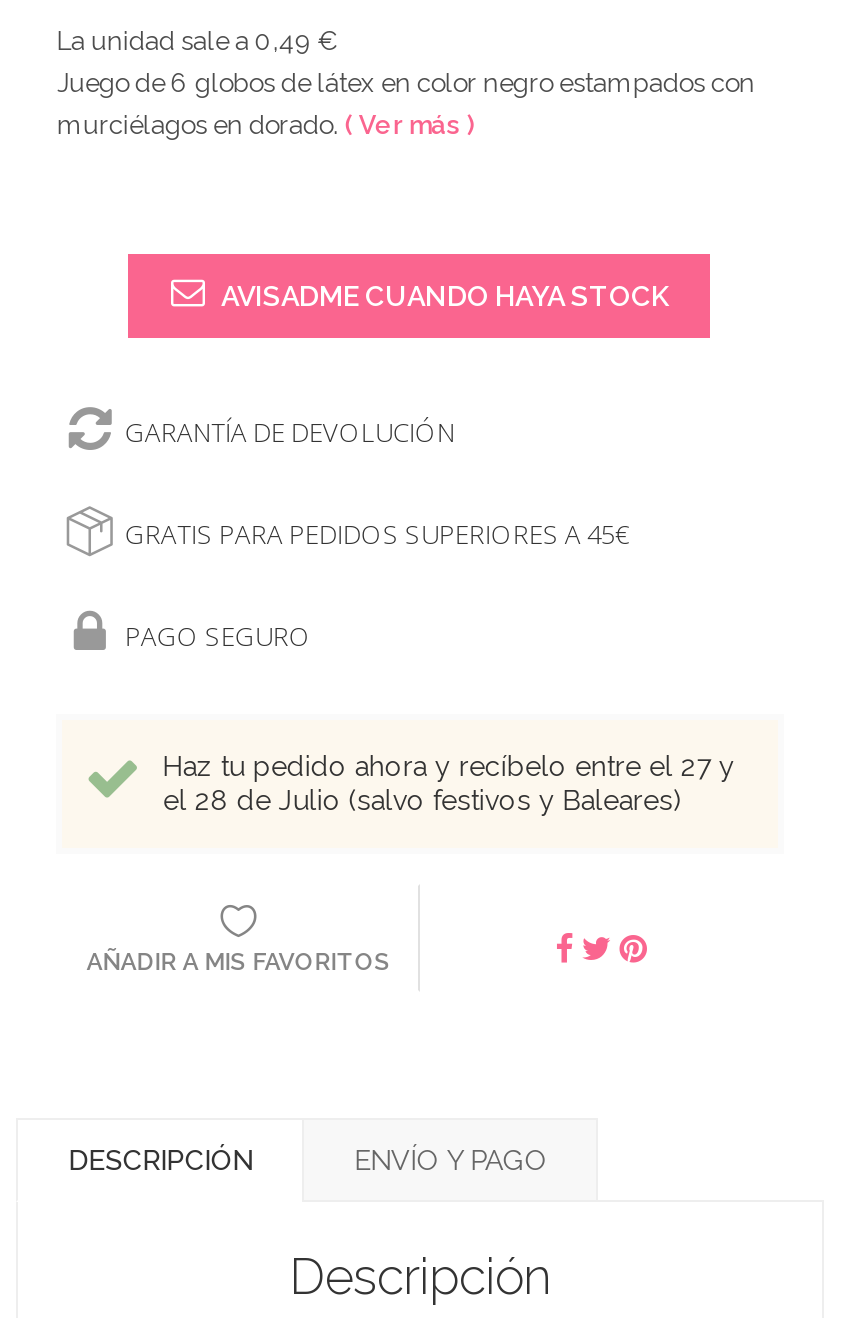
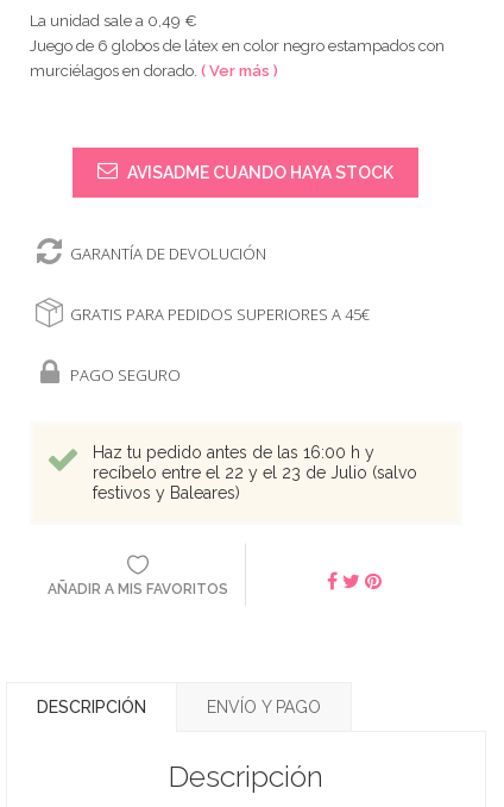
[163,750,735,816] Haz tu pedido ahora y recíbelo entre el 27 y | el 28 de Julio (salvo festivos y Baleares) -> [93,443,418,502] Haz tu pedido antes de las 16:00 h y | recíbelo entre el 22 y el 23 de Julio (salvo | festivos y Baleares)

